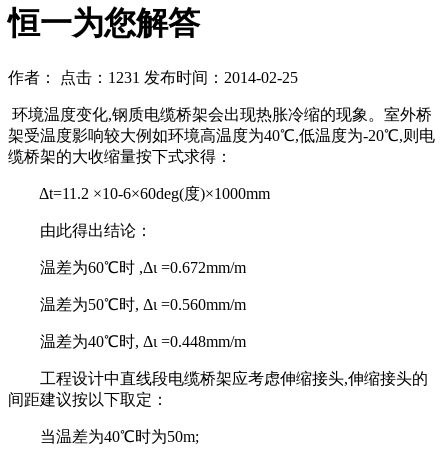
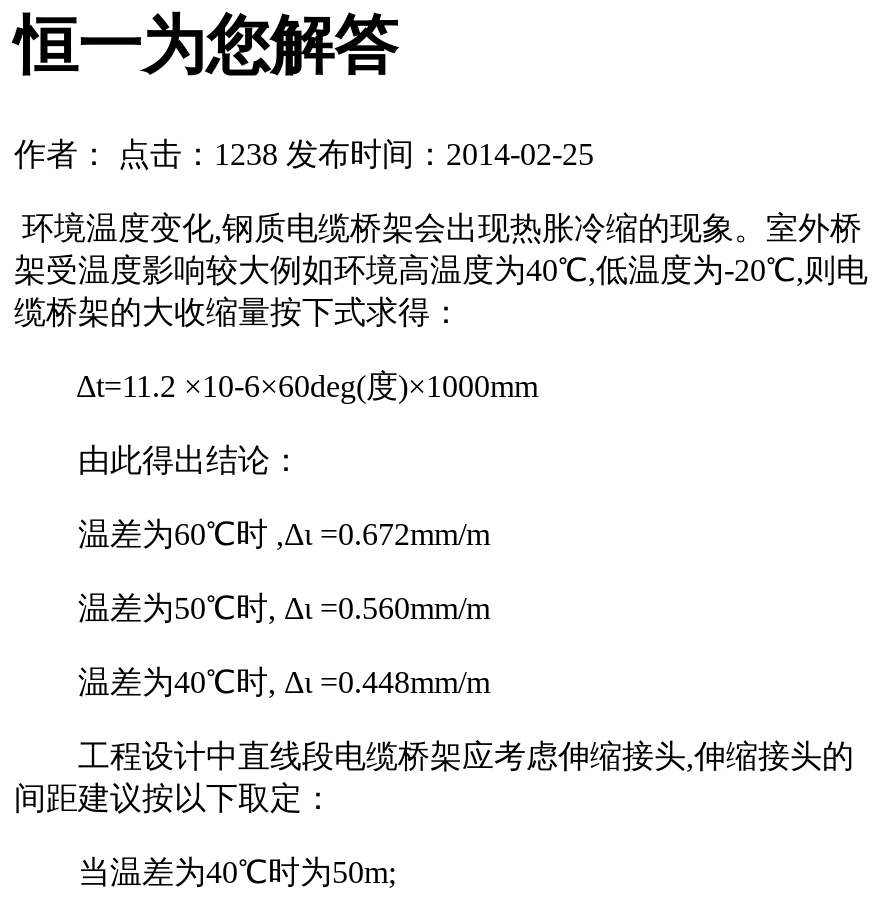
[8,69,298,86] 作者： 点击：1231 发布时间：2014-02-25 -> [14,137,594,171] 作者： 点击：1238 发布时间：2014-02-25

